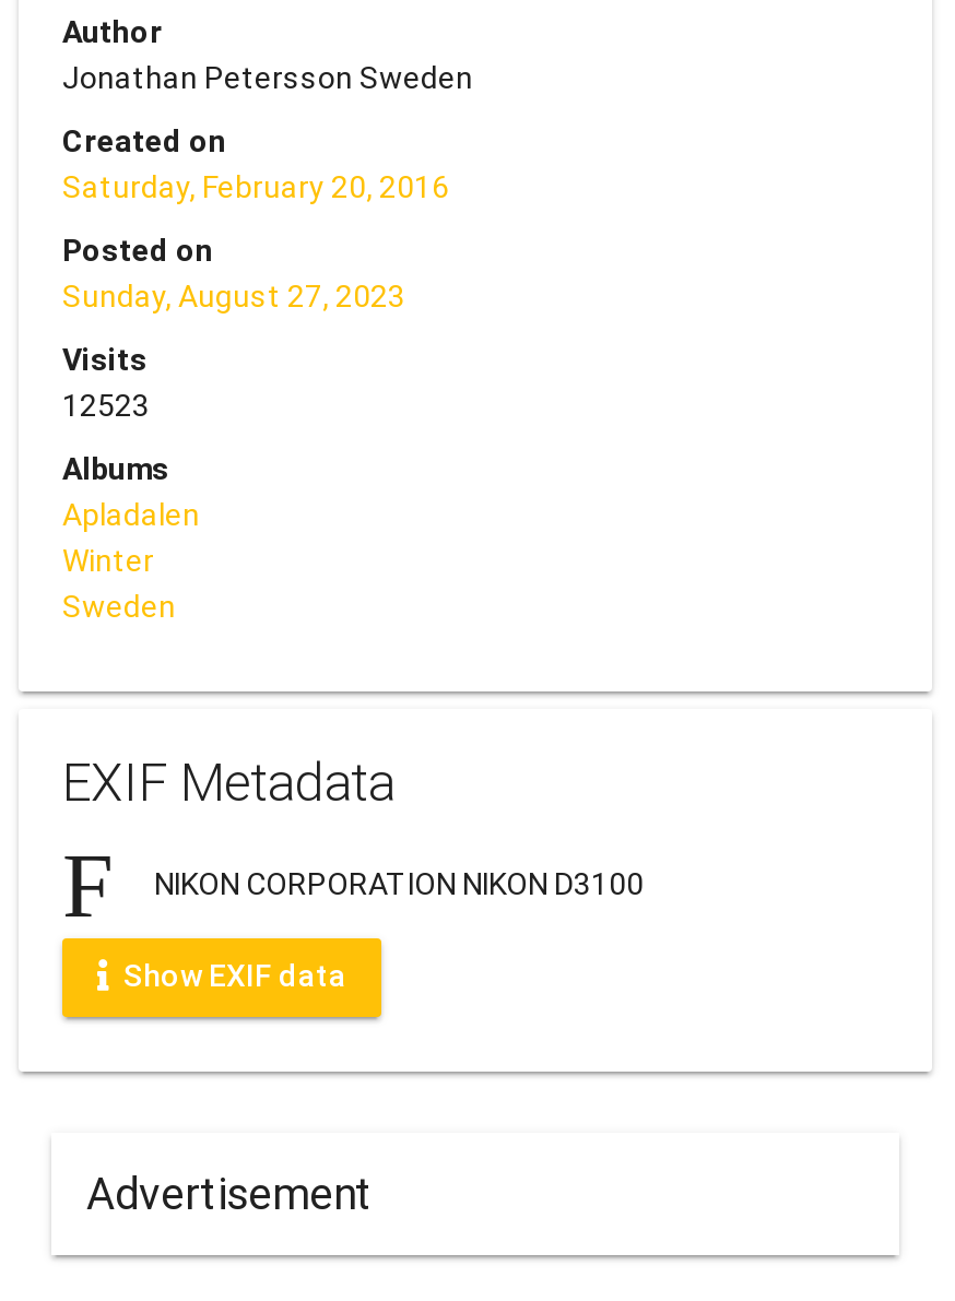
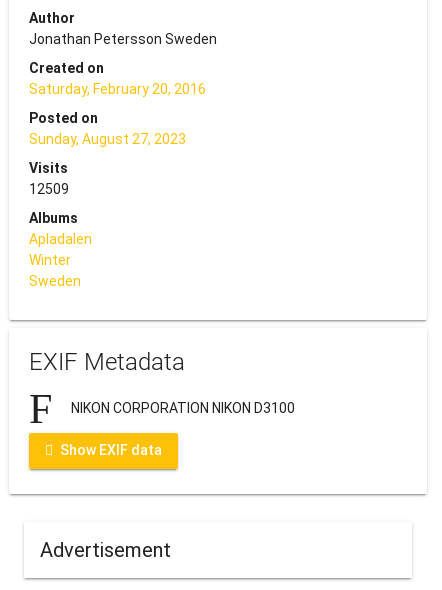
[62,387,150,422] 12523 -> [29,181,69,197] 12509

